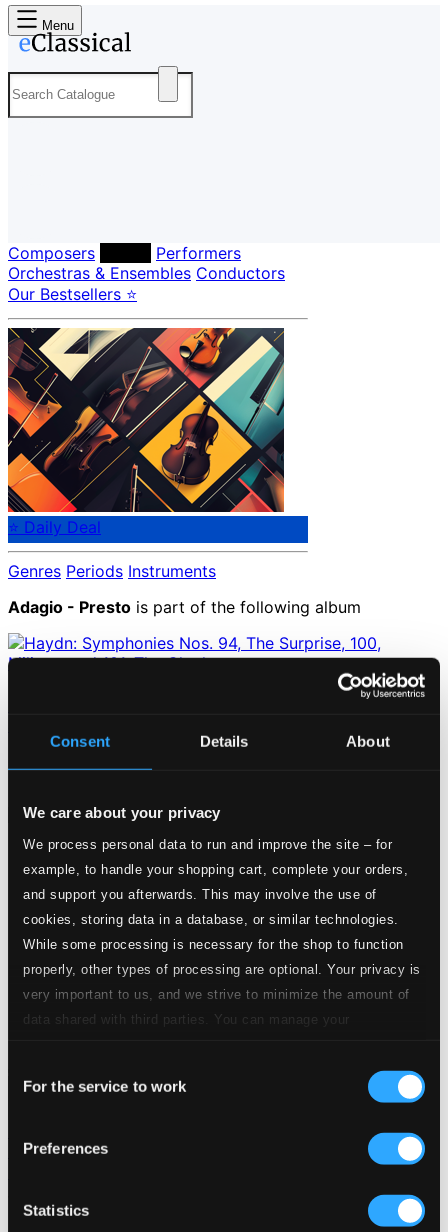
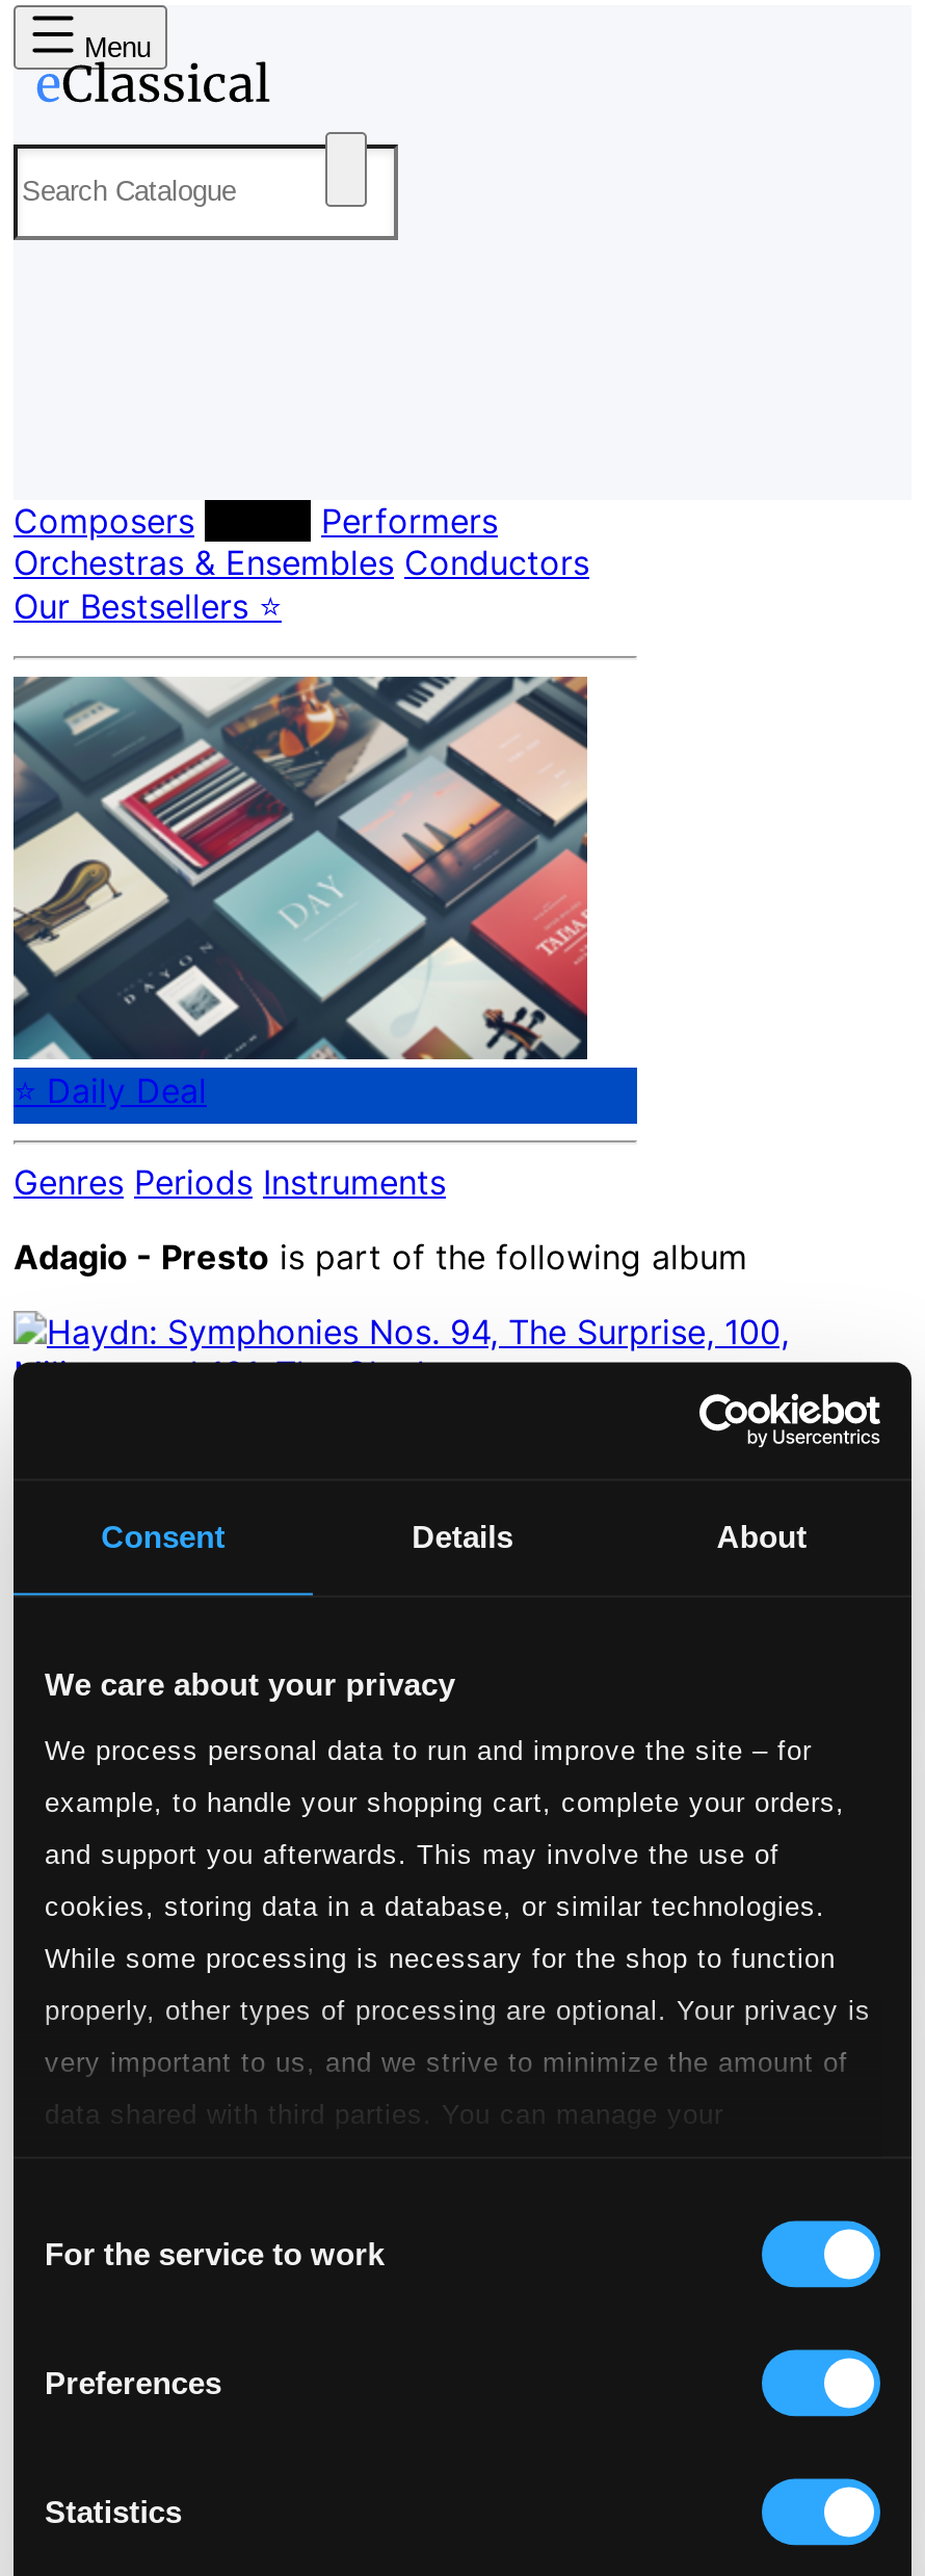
[7,327,285,513] [image] -> [11,675,589,1061] [image]

